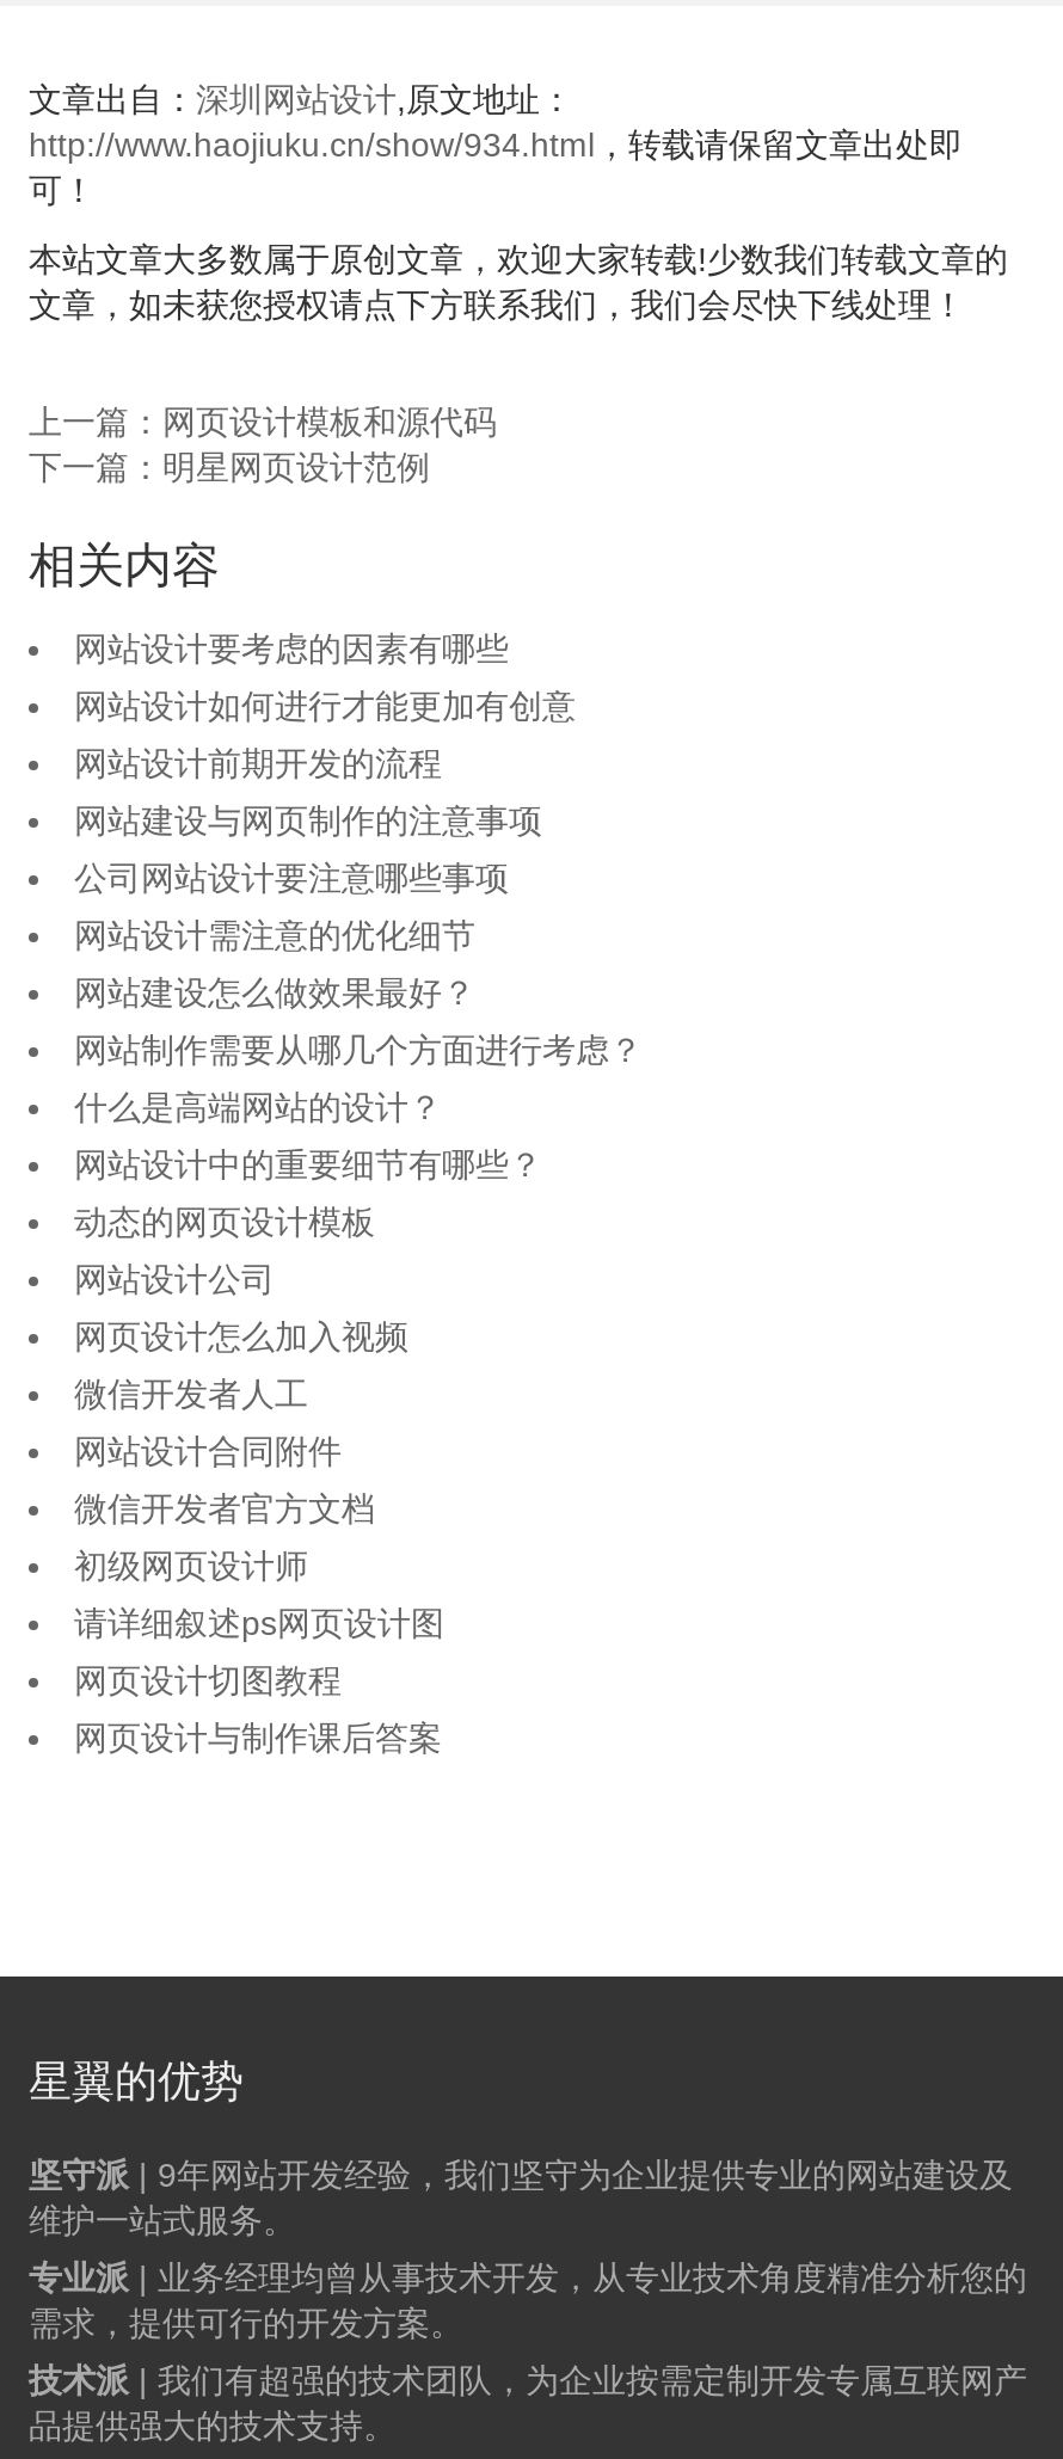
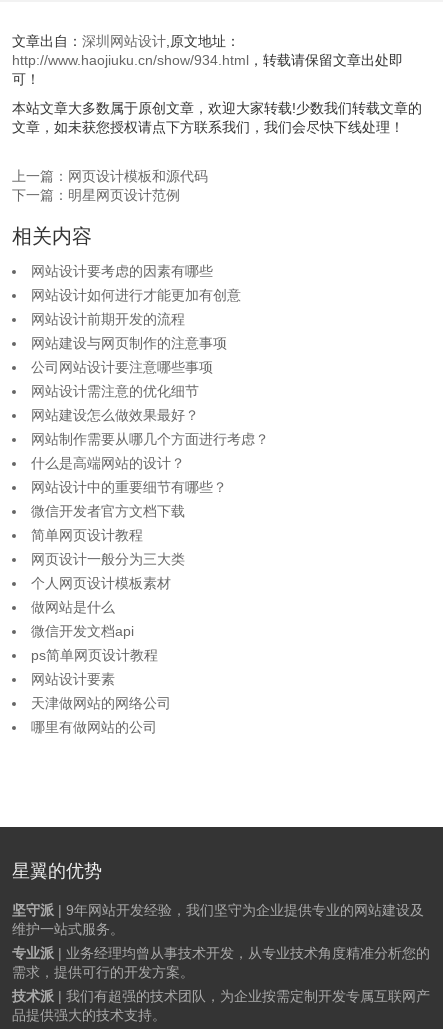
[74,1203,375,1241] 动态的网页设计模板 -> [31,503,185,519] 微信开发者官方文档下载
[74,1260,275,1298] 网站设计公司 -> [31,527,143,543] 简单网页设计教程
[74,1317,408,1355] 网页设计怎么加入视频 -> [31,551,185,567] 网页设计一般分为三大类
[74,1375,308,1413] 微信开发者人工 -> [31,575,171,591] 个人网页设计模板素材
[74,1432,342,1470] 网站设计合同附件 -> [31,599,115,615] 做网站是什么
[74,1489,375,1527] 微信开发者官方文档 -> [31,623,134,639] 微信开发文档api
[74,1547,308,1585] 初级网页设计师 -> [31,647,158,663] ps简单网页设计教程
[74,1604,444,1642] 请详细叙述ps网页设计图 -> [31,671,115,687] 网站设计要素
[74,1661,342,1699] 网页设计切图教程 -> [31,695,171,711] 天津做网站的网络公司
[74,1719,442,1757] 网页设计与制作课后答案 -> [31,719,157,735] 哪里有做网站的公司

